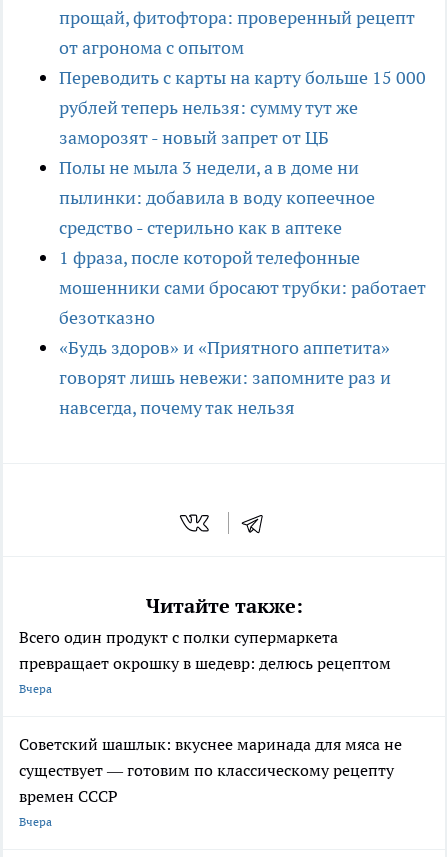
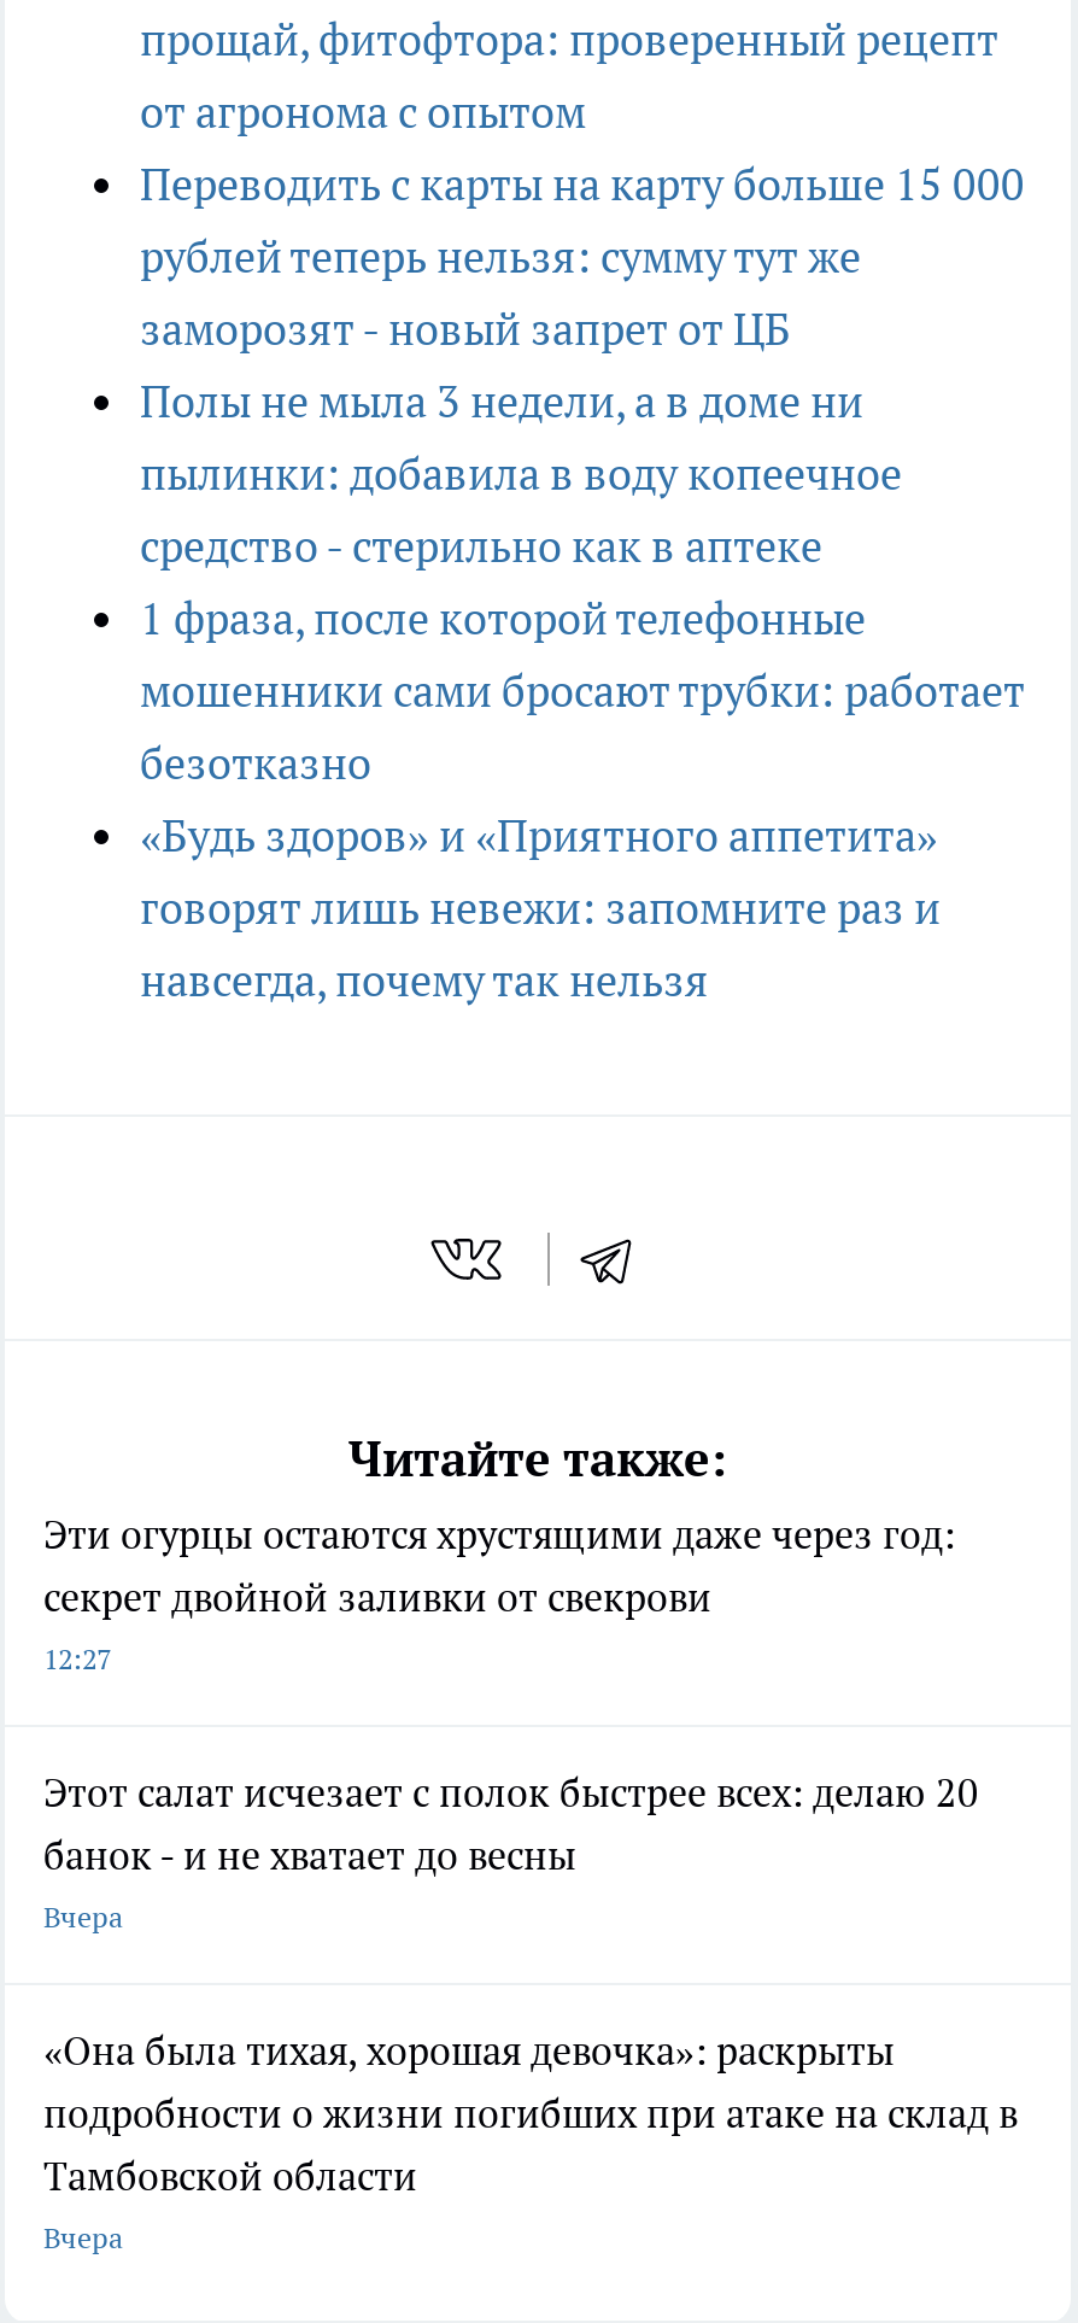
[19,627,391,673] Всего один продукт с полки супермаркета | превращает окрошку в шедевр: делюсь рецептом -> [43,1511,979,1880] Эти огурцы остаются хрустящими даже через год: | секрет двойной заливки от свекрови | 12:27 | Этот салат исчезает с полок быстрее всех: делаю 20 | банок - и не хватает до весны
[19,734,402,806] Советский шашлык: вкуснее маринада для мяса не | существует — готовим по классическому рецепту | времен СССР -> [43,2027,1018,2200] «Она была тихая, хорошая девочка»: раскрыты | подробности о жизни погибших при атаке на склад в | Тамбовской области

